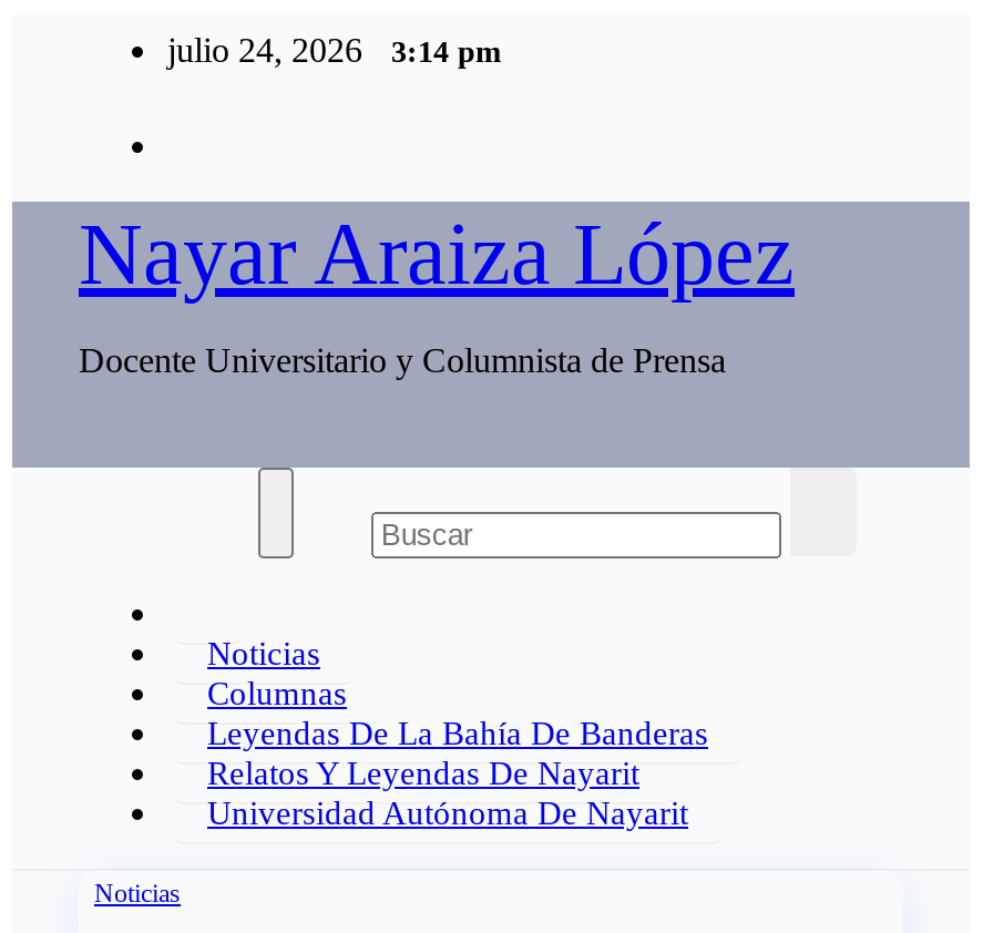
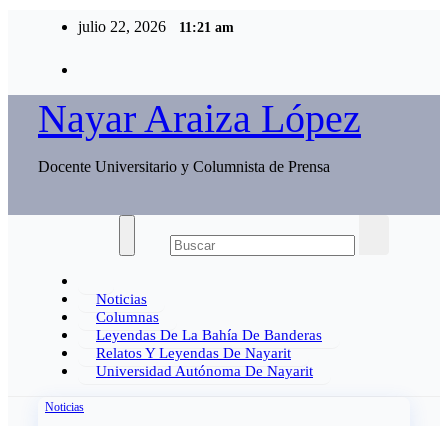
[167,31,502,69] julio 24, 2026 3:14 pm -> [78,18,234,35] julio 22, 2026 11:21 am

